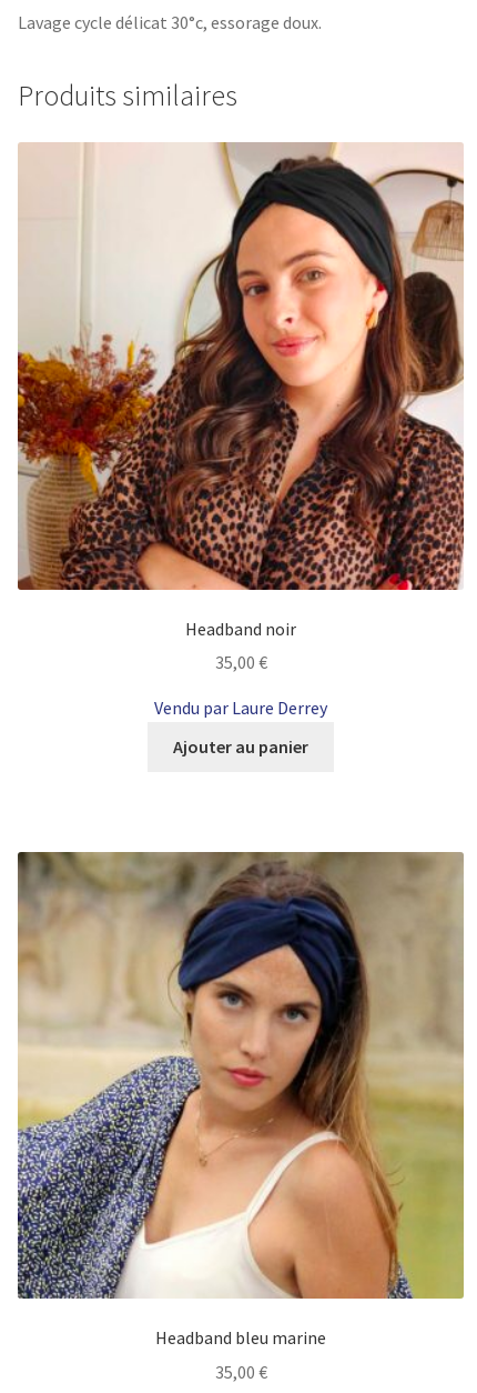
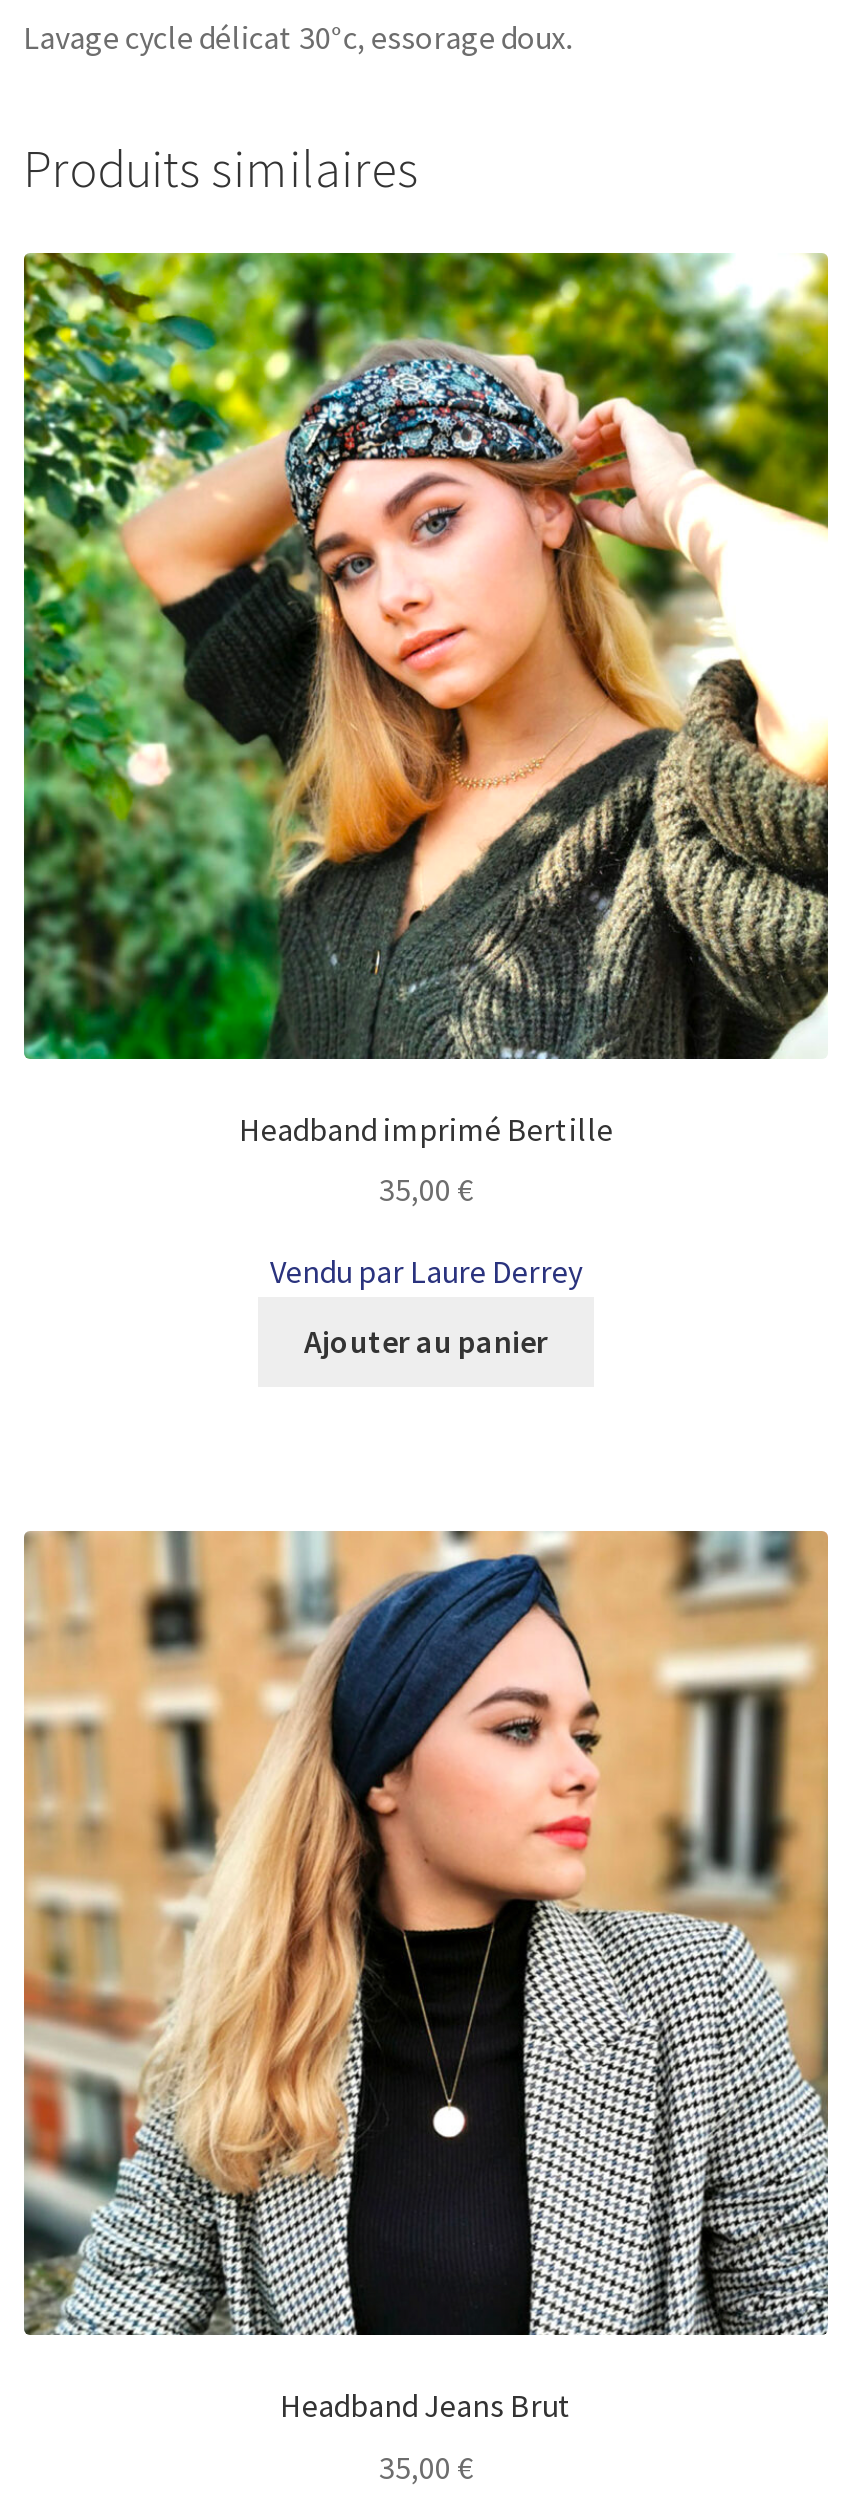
[17,141,465,640] [image] | Headband noir -> [22,251,830,1148] [image] | Headband imprimé Bertille
[18,851,465,1349] [image] | Headband bleu marine -> [24,1529,828,2425] [image] | Headband Jeans Brut

